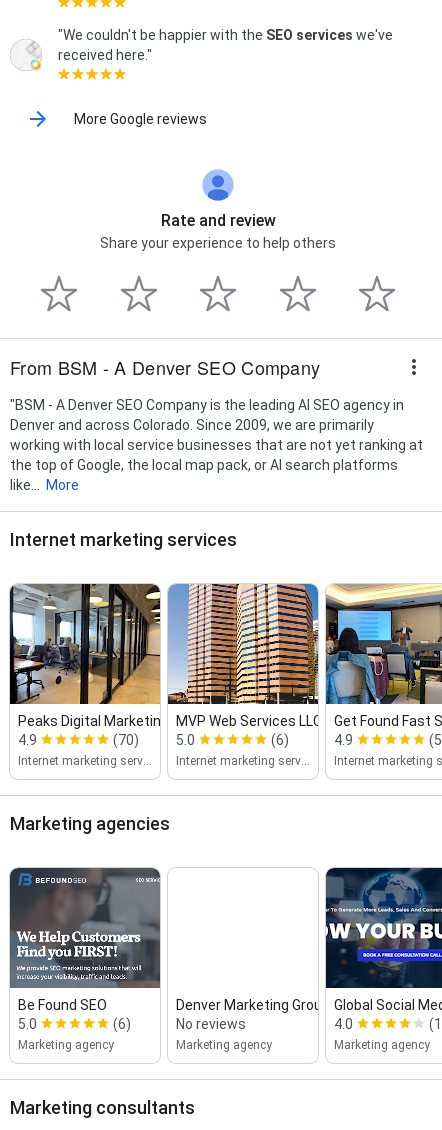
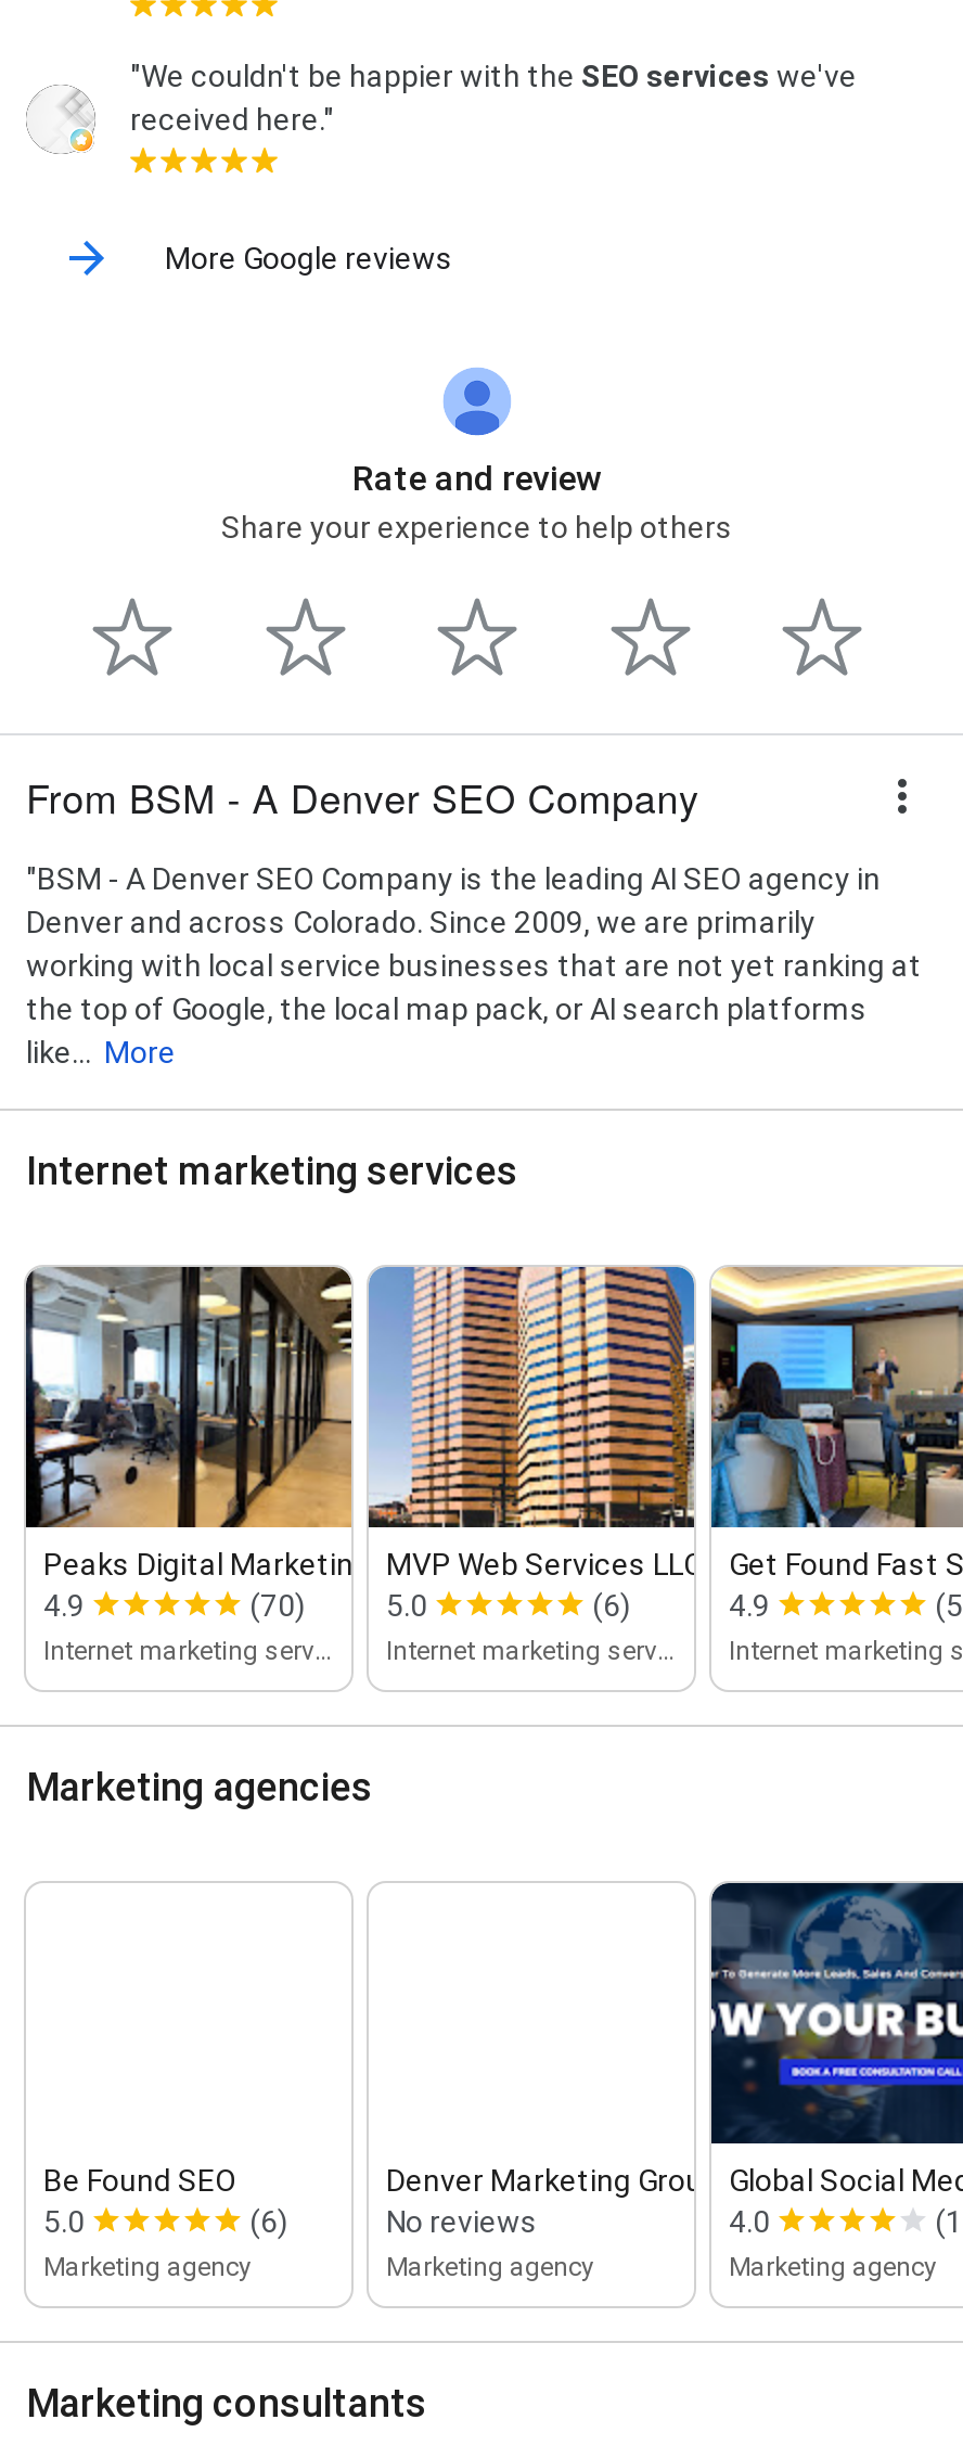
[9,867,161,989] [image] -> none

